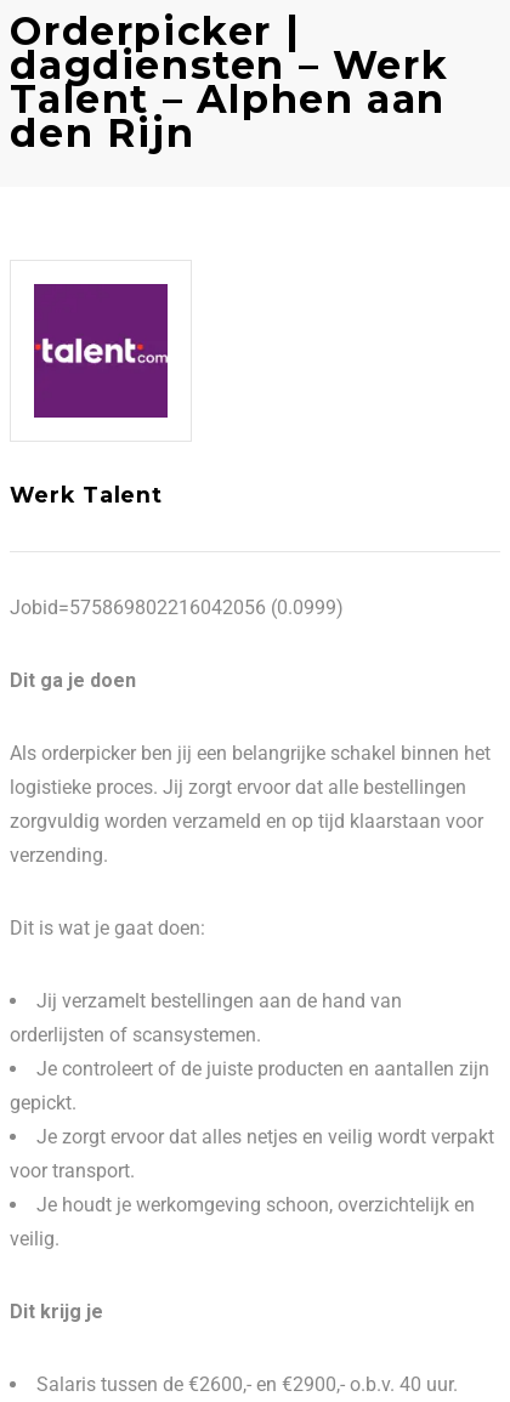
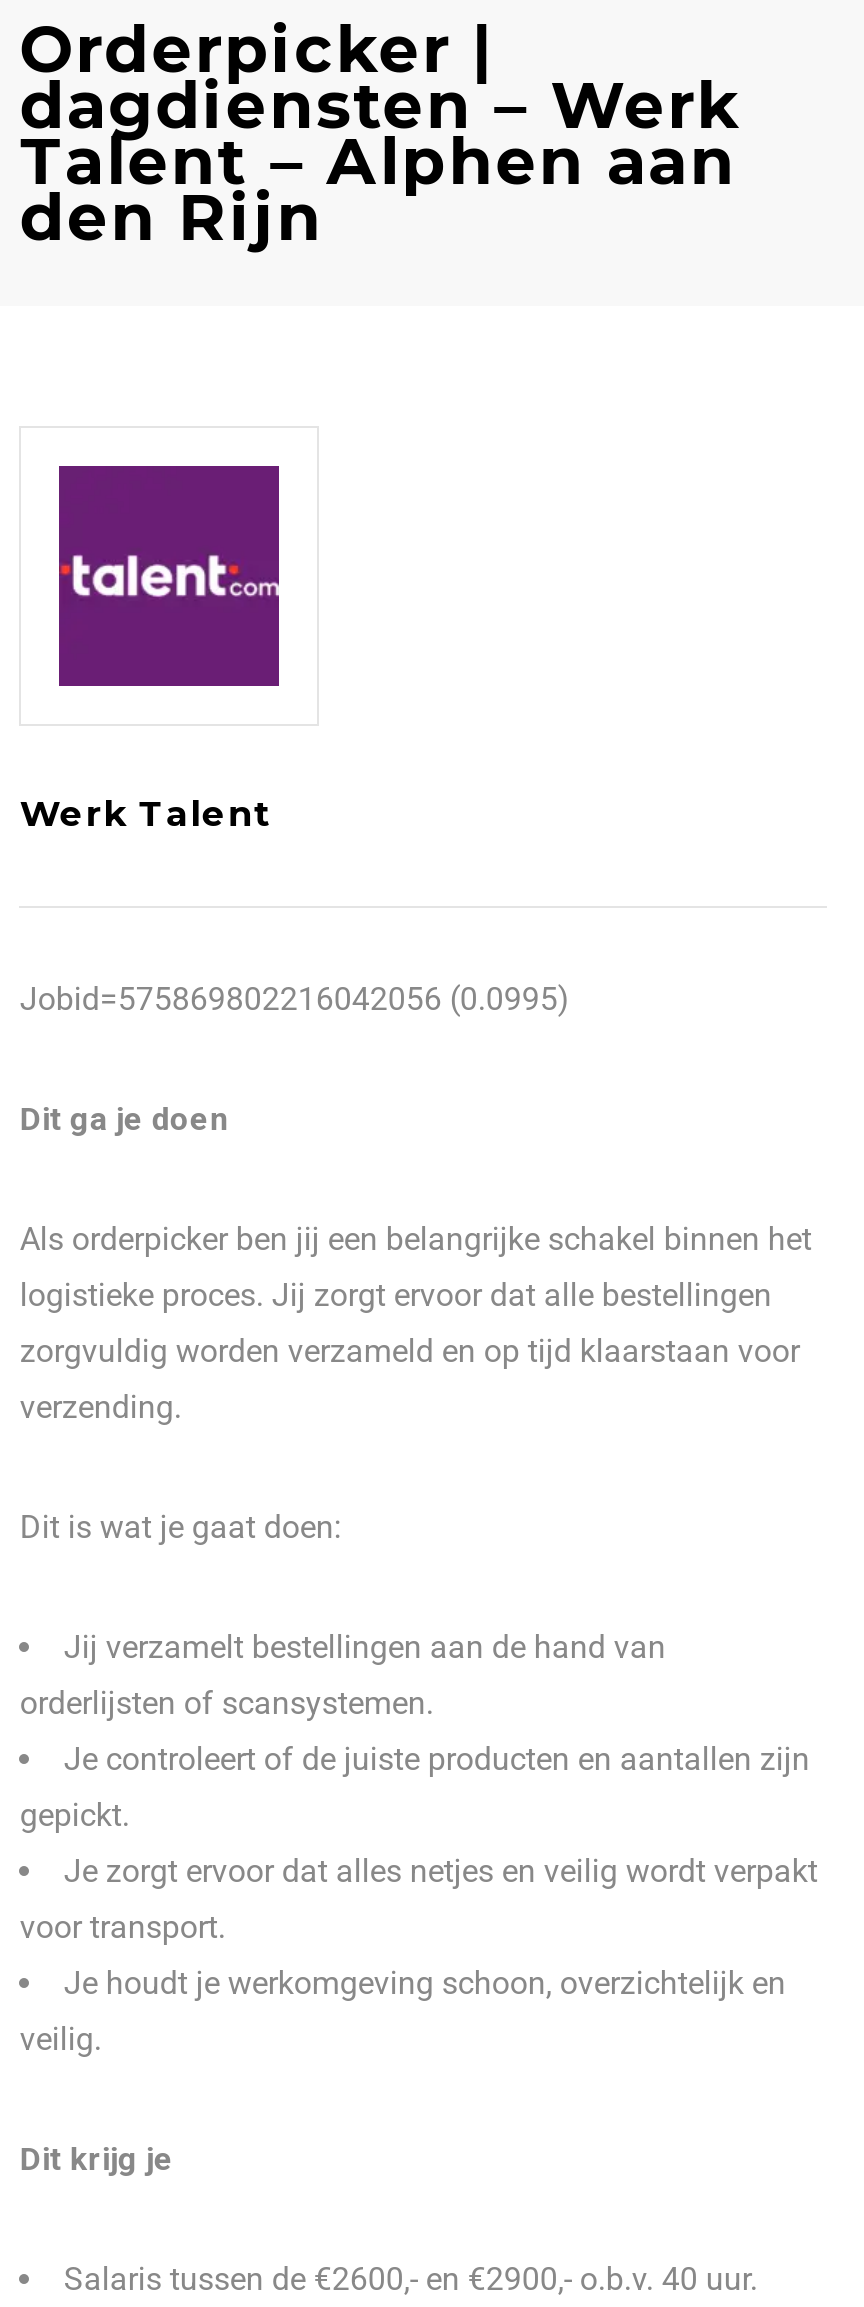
[10,596,344,619] Jobid=575869802216042056 (0.0999) -> [20,980,570,1018] Jobid=575869802216042056 (0.0995)

